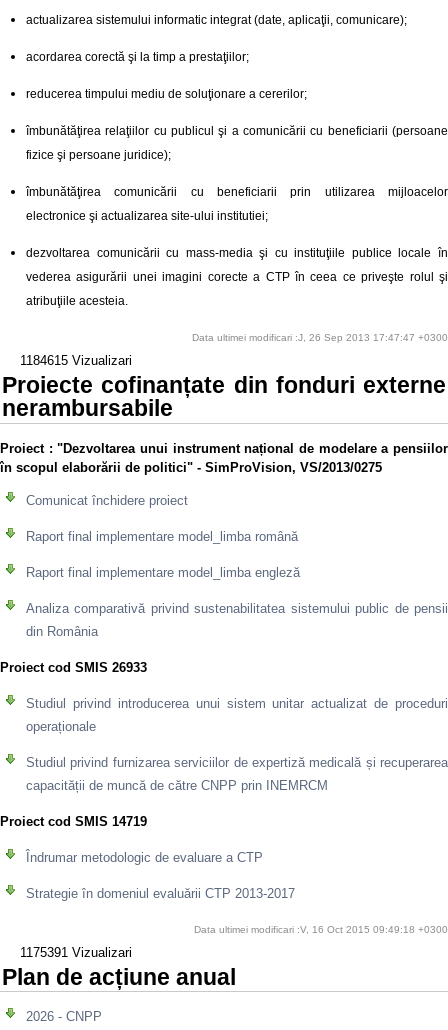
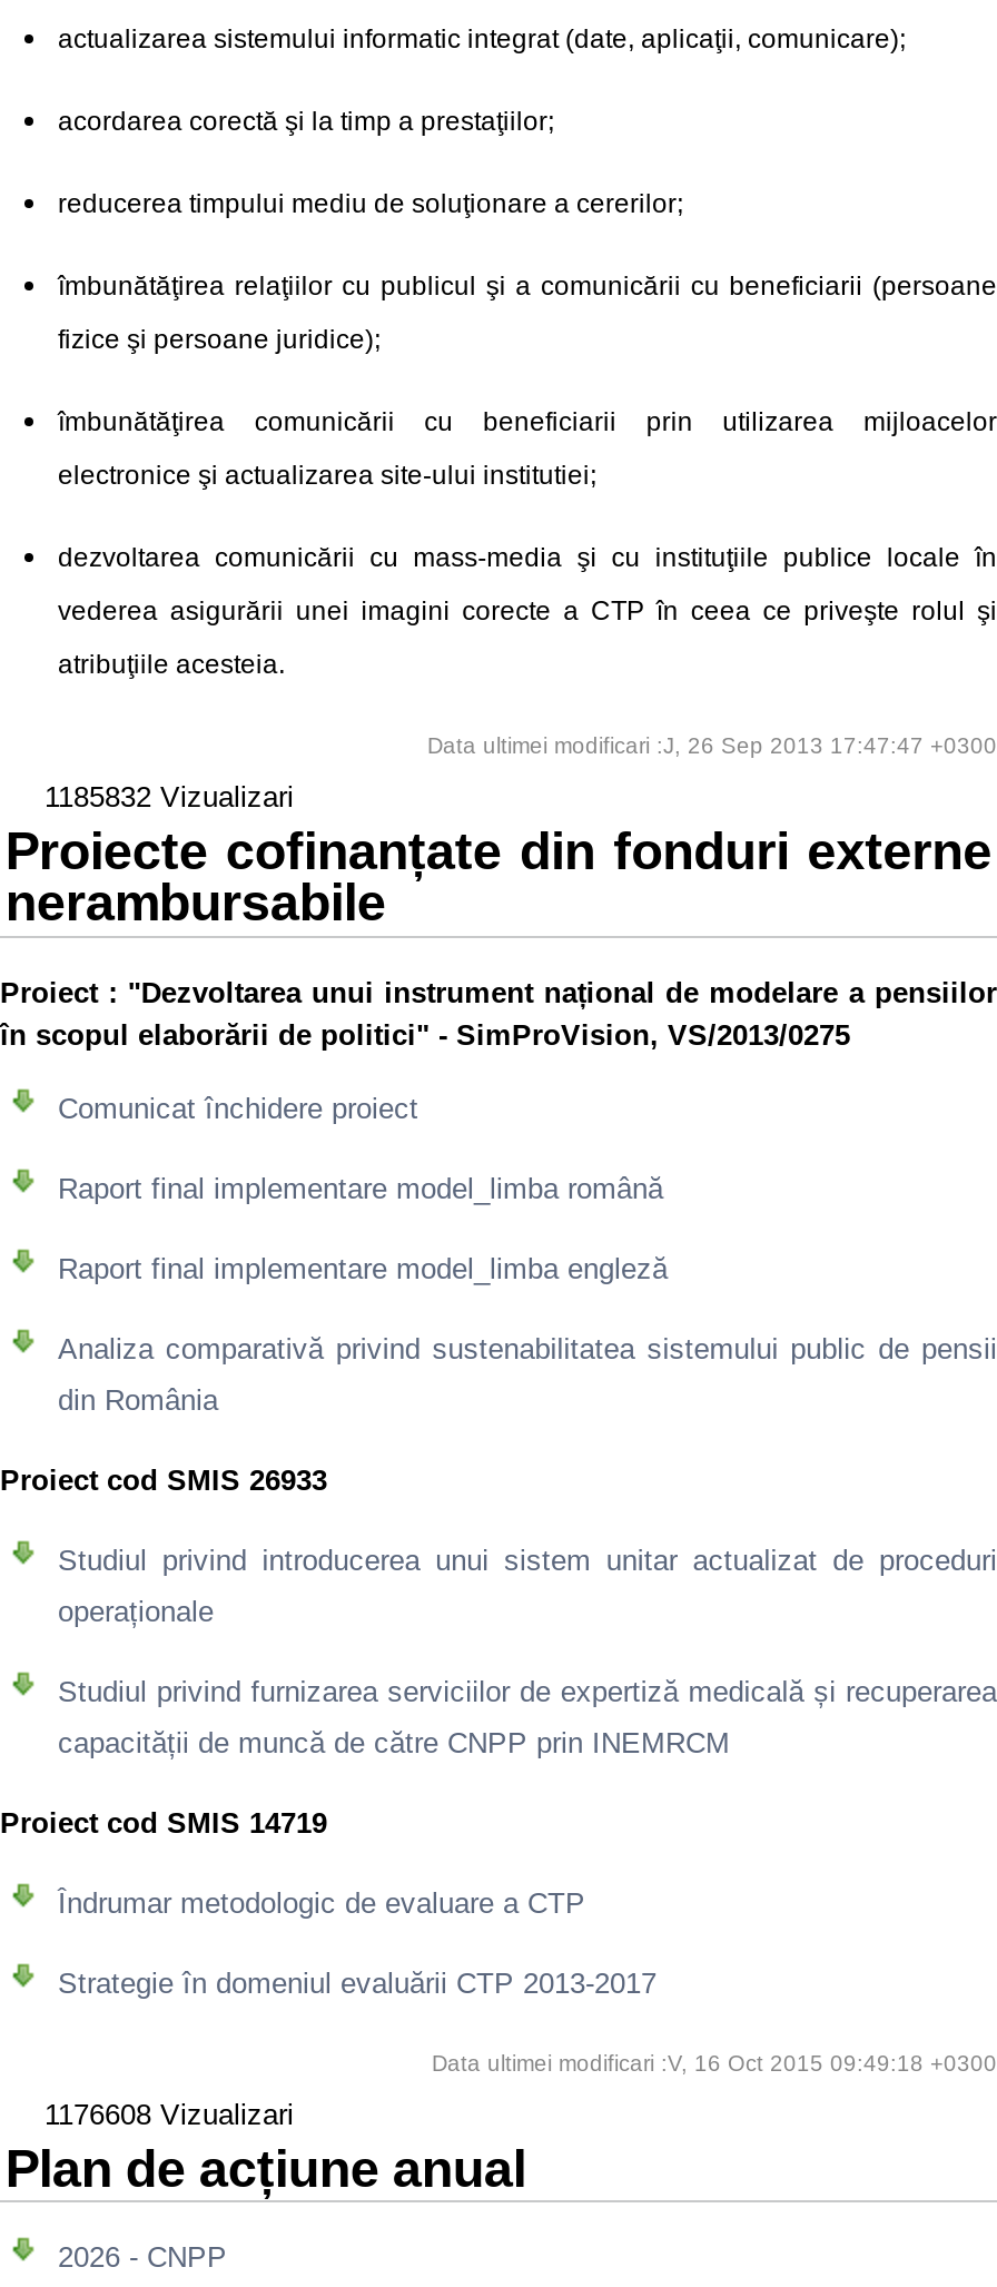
[20,353,132,368] 1184615 Vizualizari -> [45,780,294,813] 1185832 Vizualizari
[20,944,132,959] 1175391 Vizualizari -> [45,2097,294,2130] 1176608 Vizualizari

